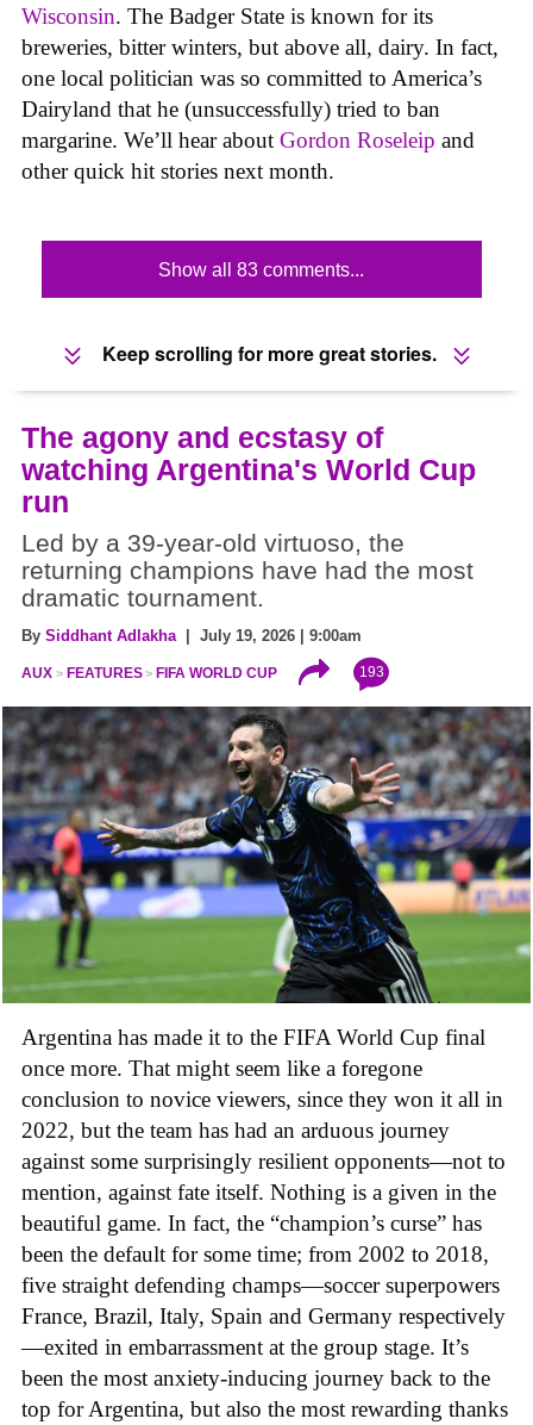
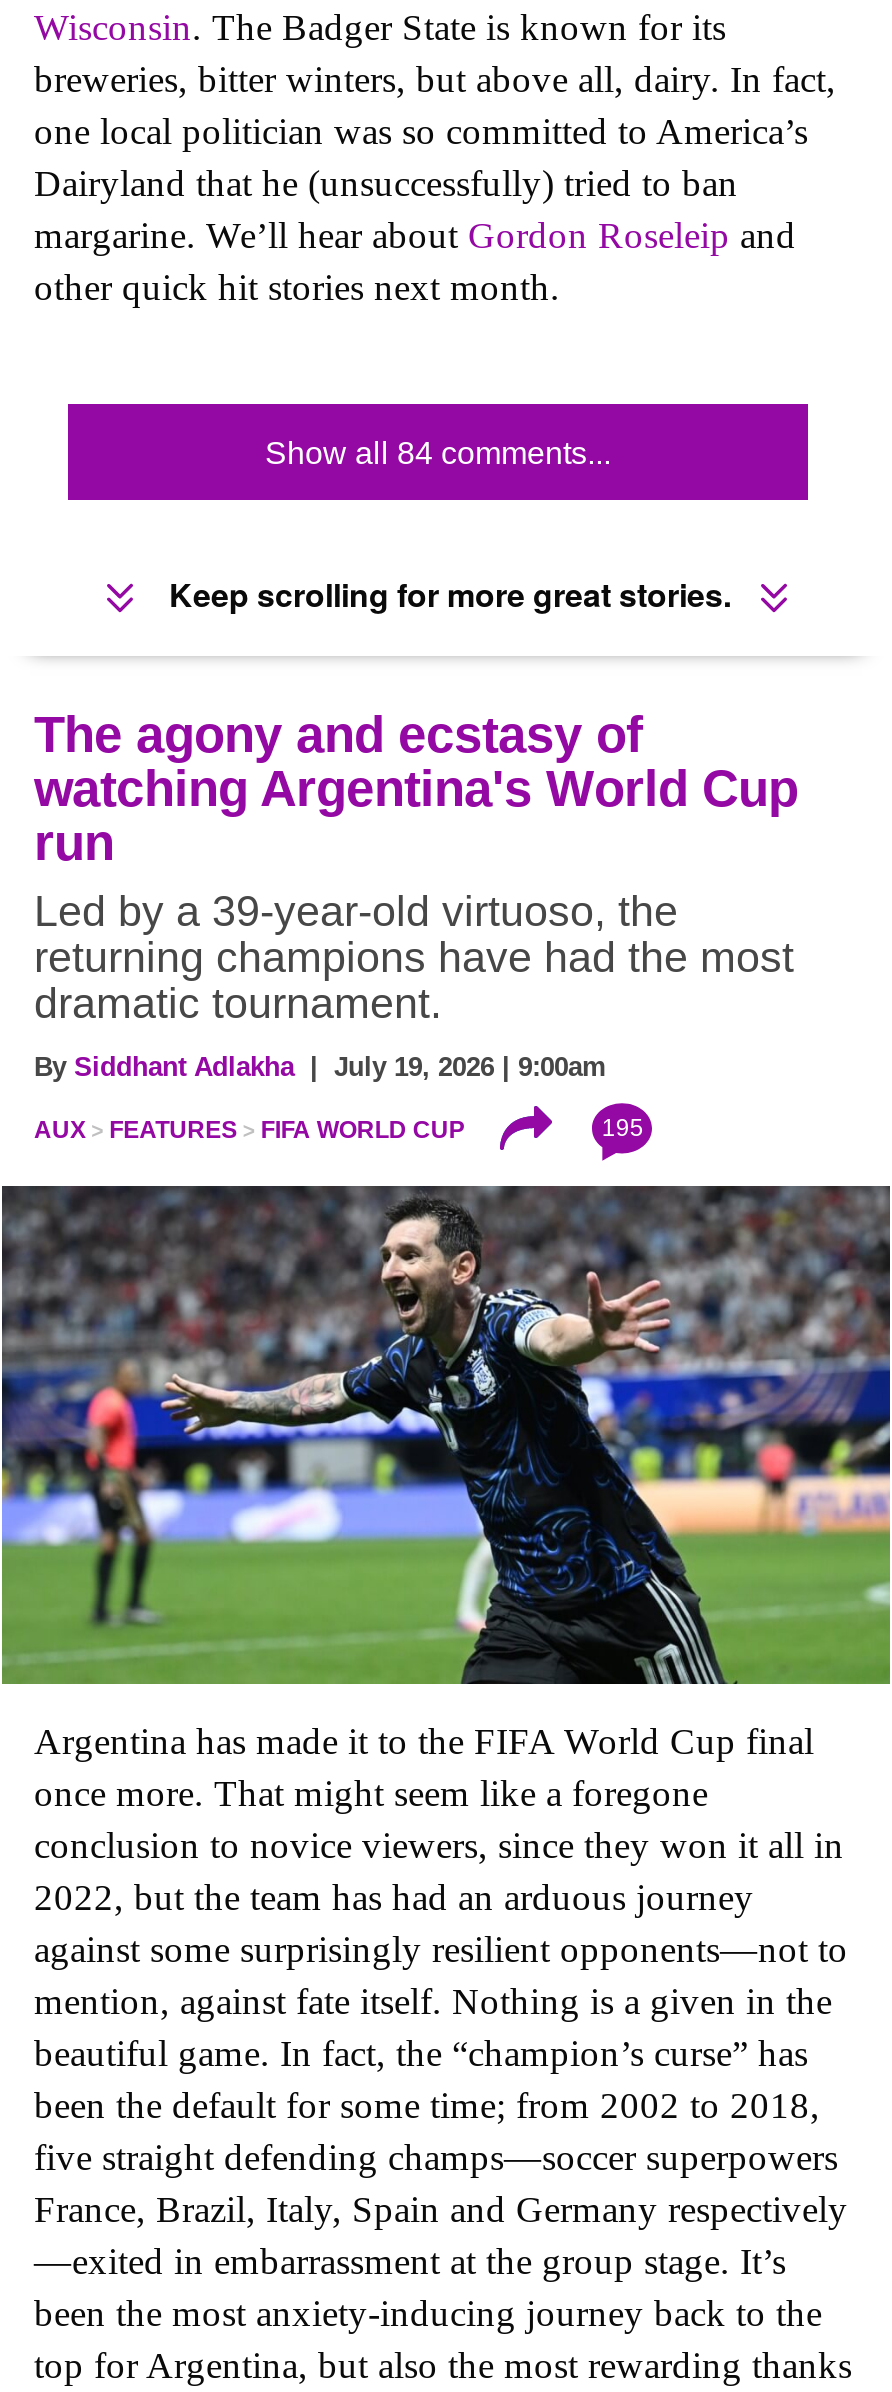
[159,259,365,280] Show all 83 comments... -> [265,435,611,469] Show all 84 comments...
[359,663,384,680] 193 -> [602,1114,644,1142] 195

